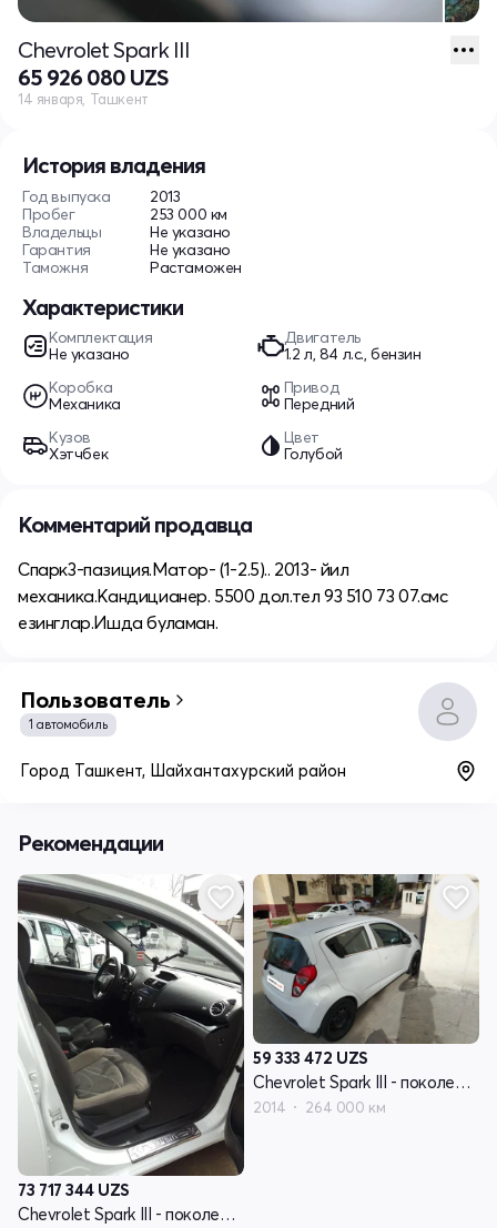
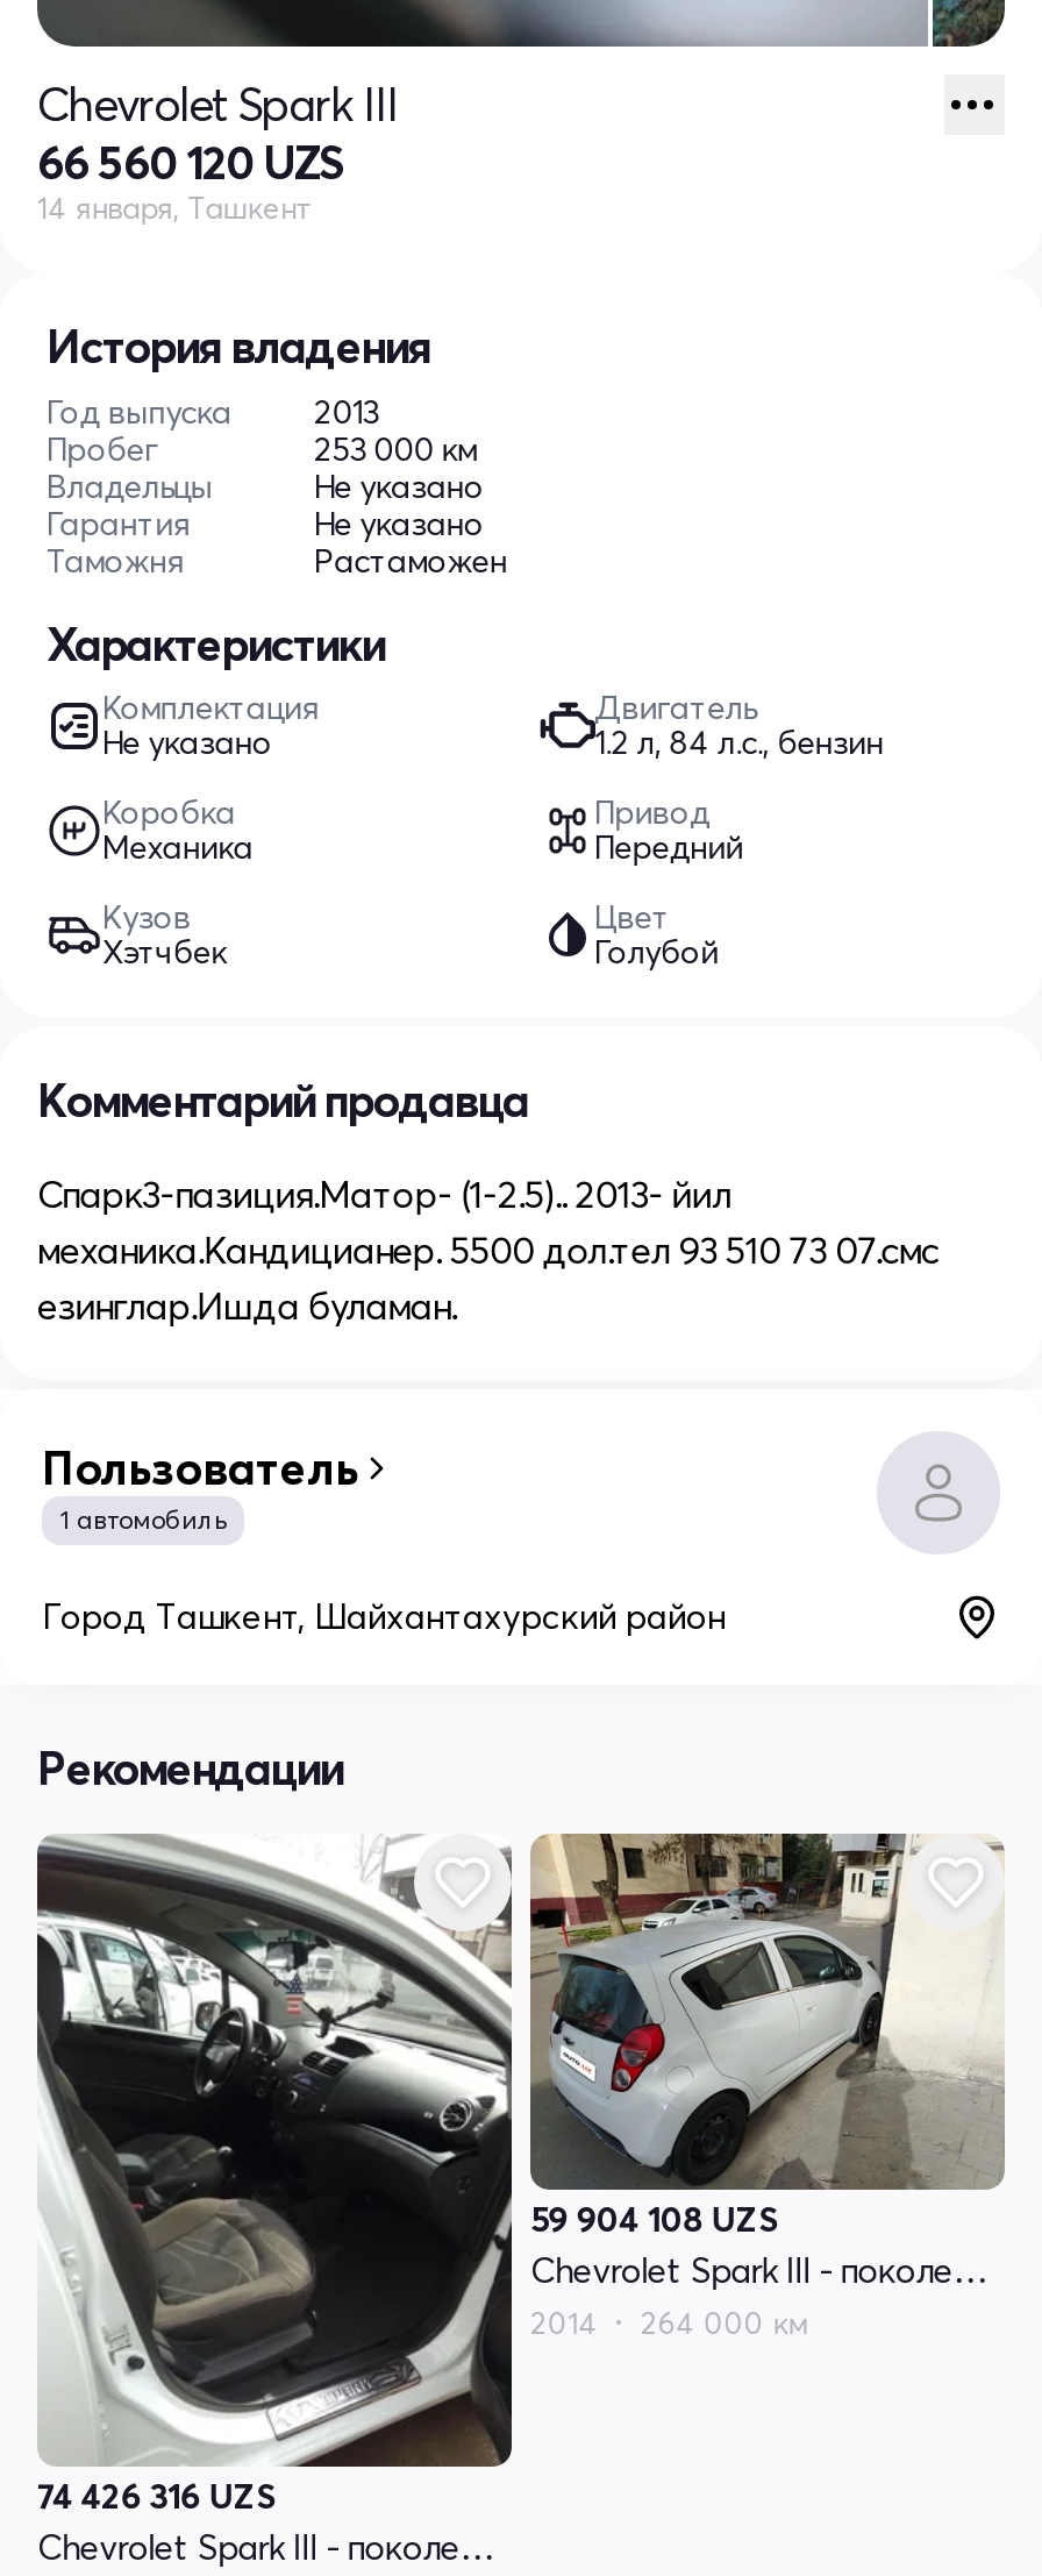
[18,63,168,91] 65 926 080 UZS -> [37,133,342,191] 66 560 120 UZS
[253,1047,368,1068] 59 333 472 UZS -> [530,2197,779,2241] 59 904 108 UZS
[18,1179,130,1200] 73 717 344 UZS -> [37,2474,276,2518] 74 426 316 UZS

